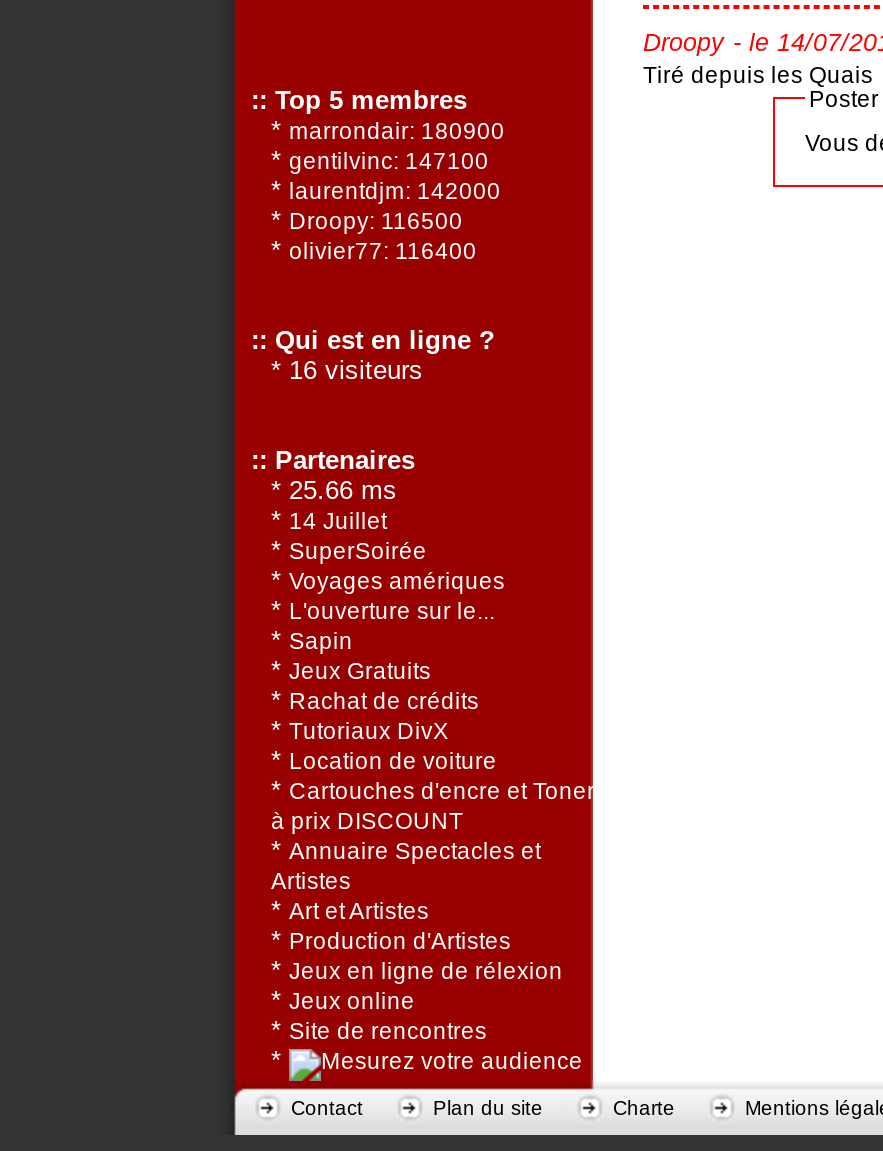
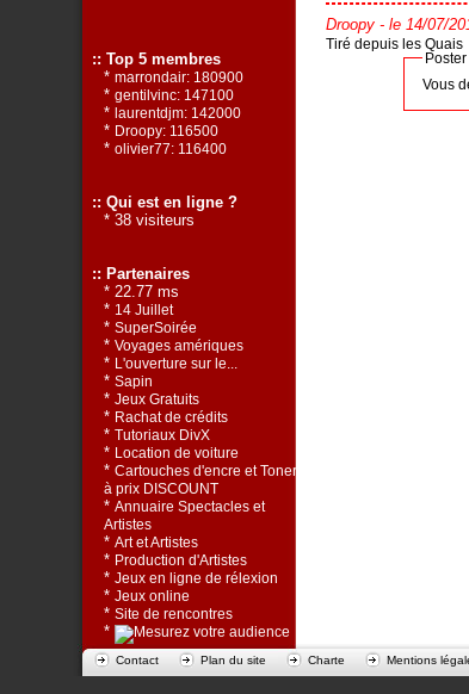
[271,356,423,386] * 16 visiteurs -> [104,212,195,229] * 38 visiteurs
[271,476,397,506] * 25.66 ms -> [104,283,179,301] * 22.77 ms

